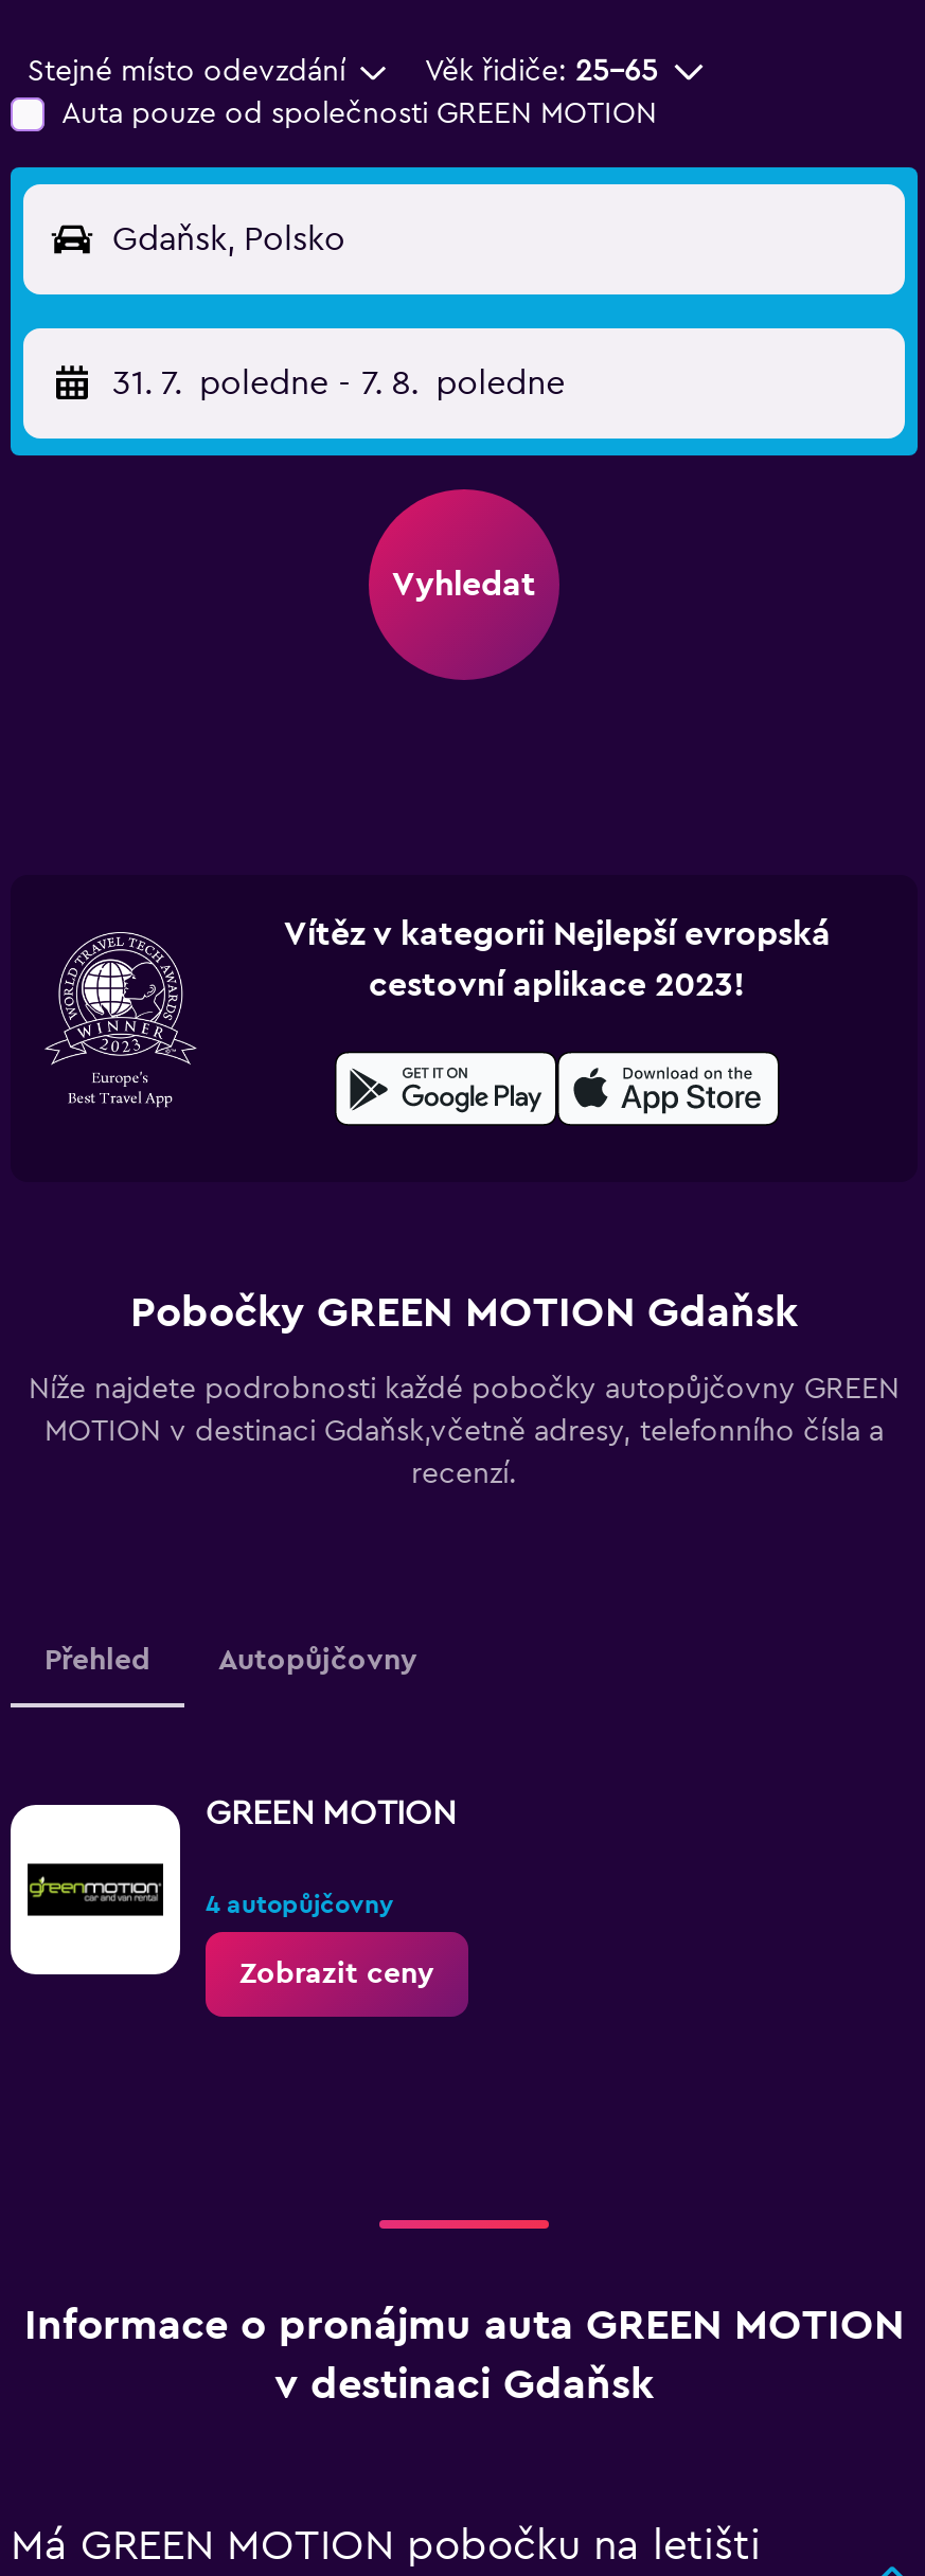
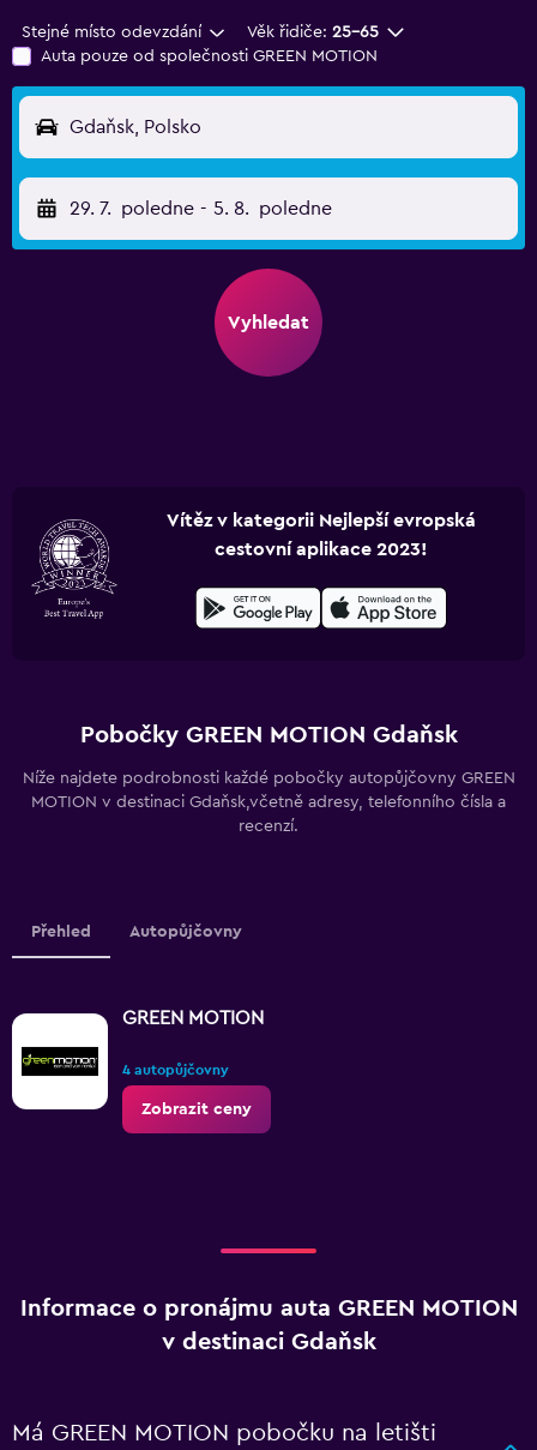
[112,366,565,400] 31. 7. poledne - 7. 8. poledne -> [70,199,332,218] 29. 7. poledne - 5. 8. poledne

